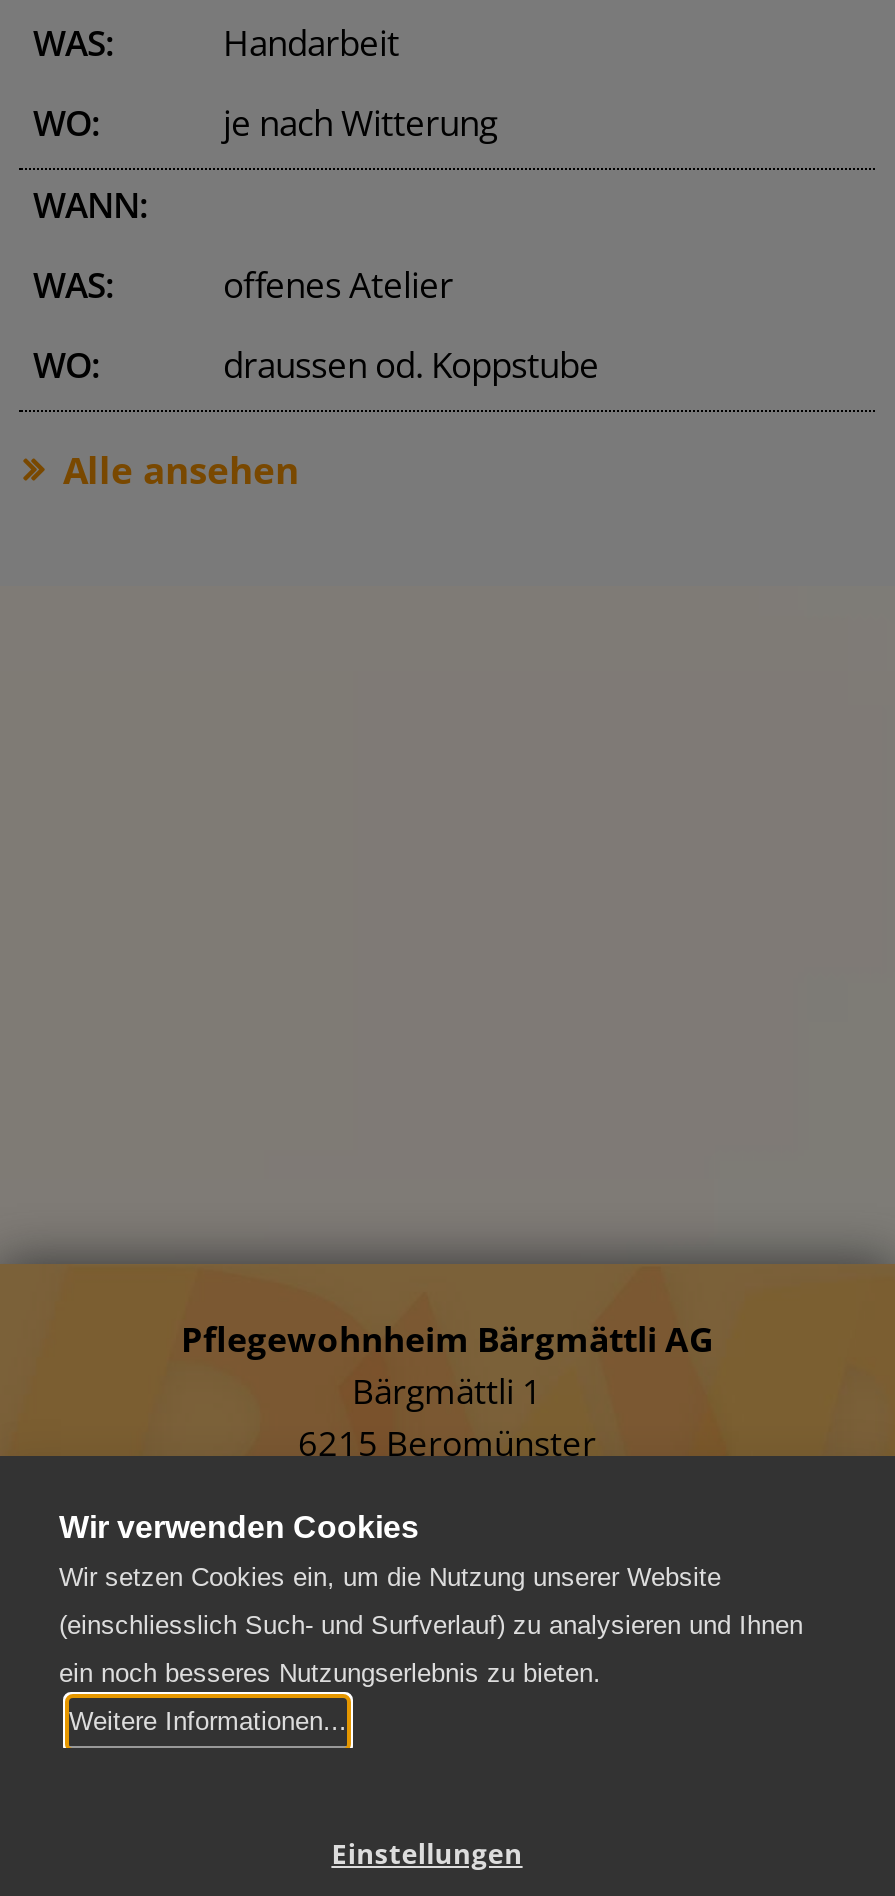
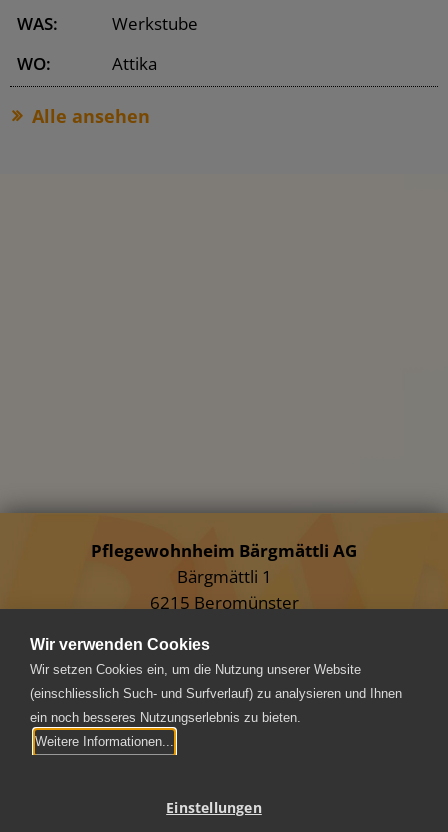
[223,18,399,66] Handarbeit -> [112,11,198,35] Werkstube
[33,98,599,388] je nach Witterung | WANN: | WAS: | offenes Atelier | WO: | draussen od. Koppstube -> [112,51,157,75] Attika

